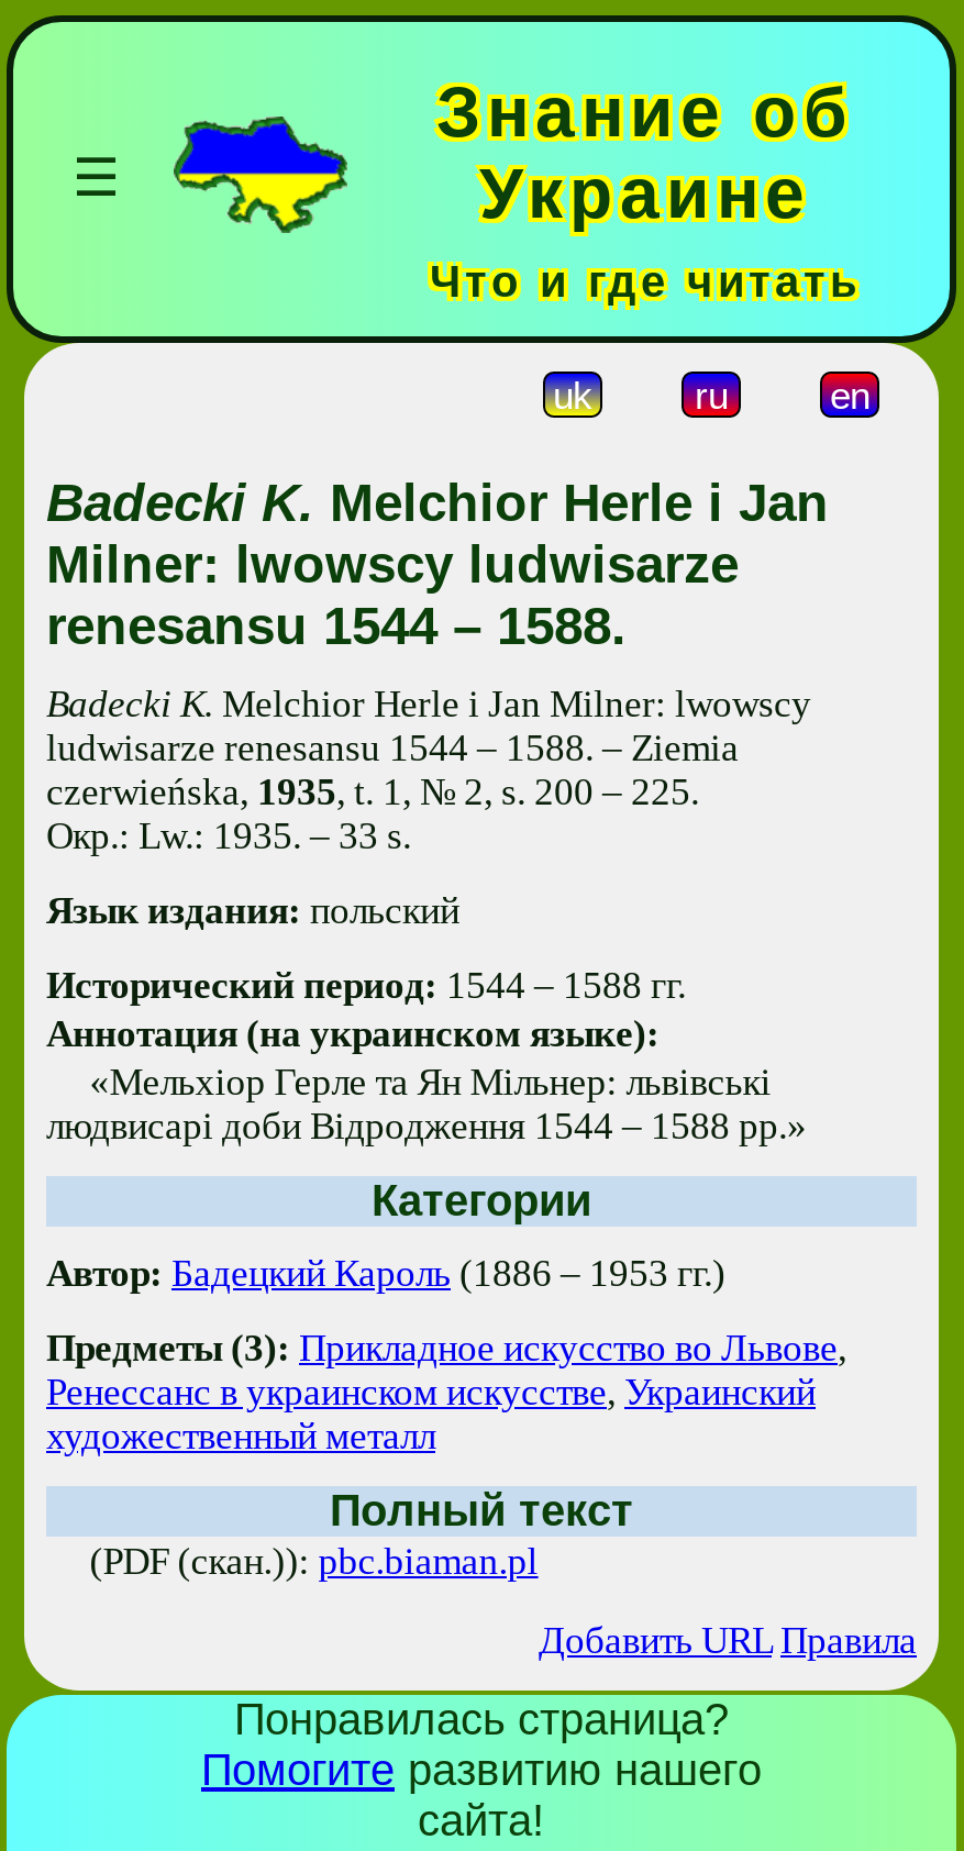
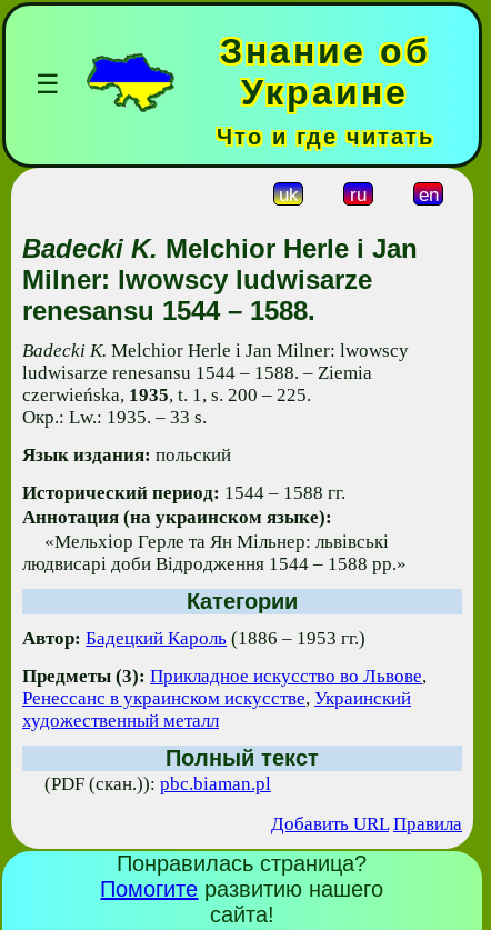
[46,772,699,813] czerwieńska, 1935, t. 1, № 2, s. 200 – 225. -> [22,384,311,406] czerwieńska, 1935, t. 1, s. 200 – 225.

